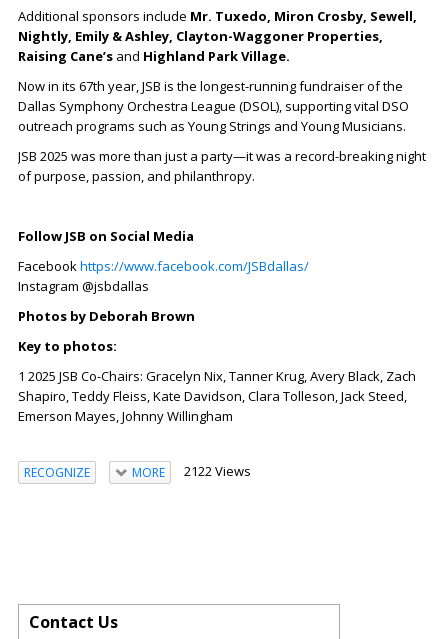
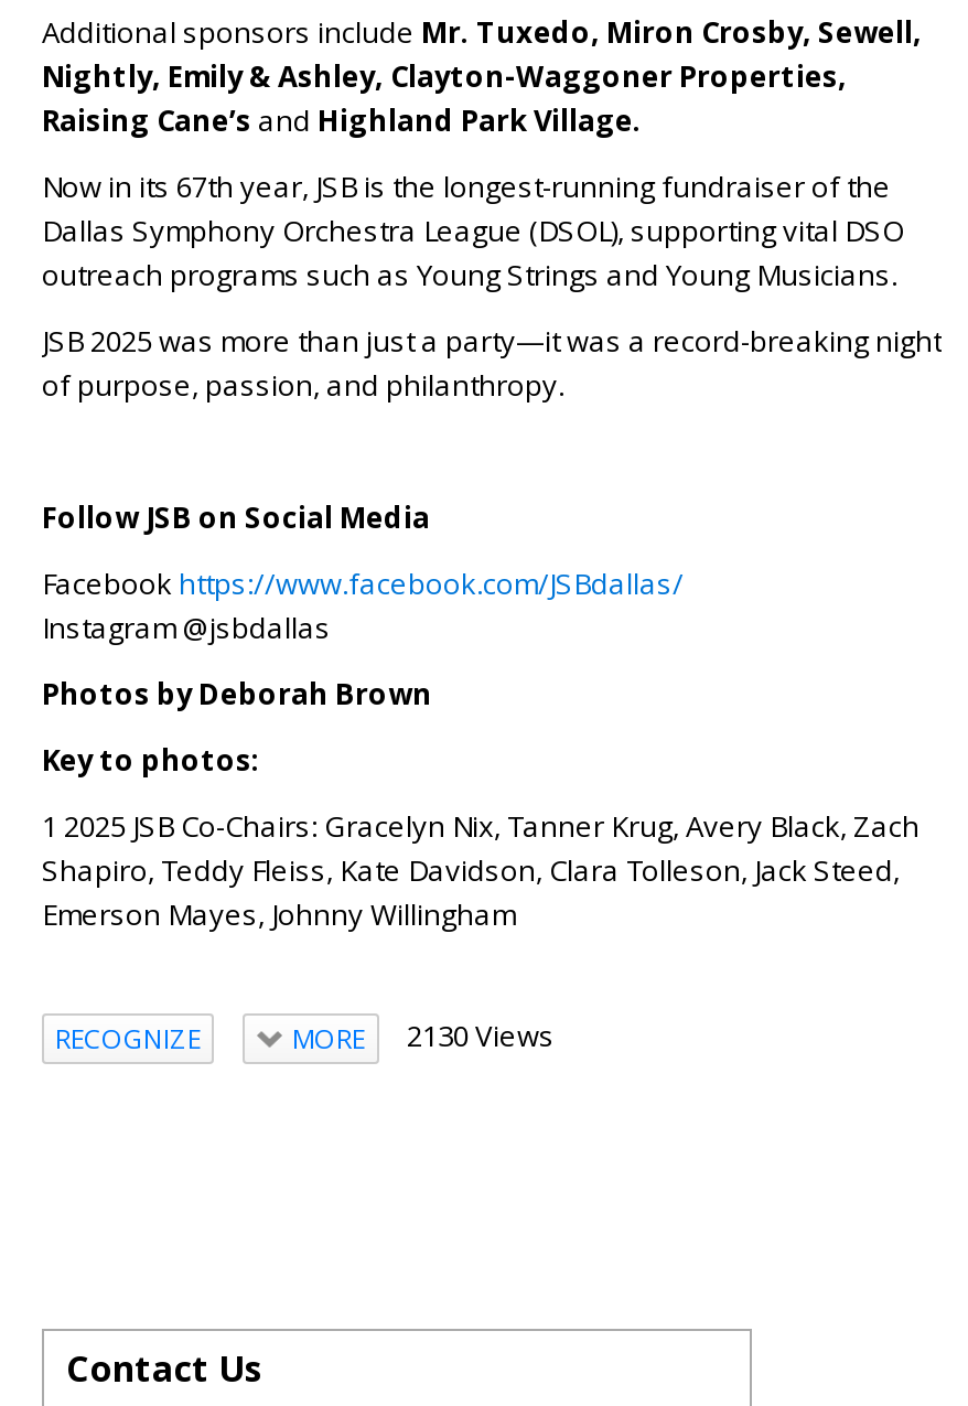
[131,462,250,481] MORE 2122 Views -> [292,1016,555,1058] MORE 2130 Views

